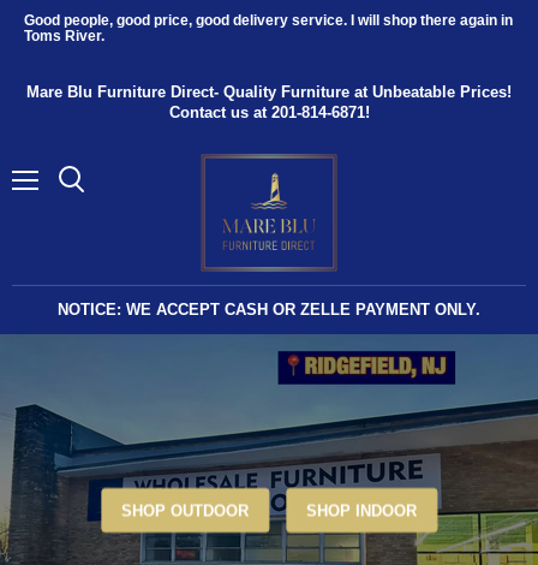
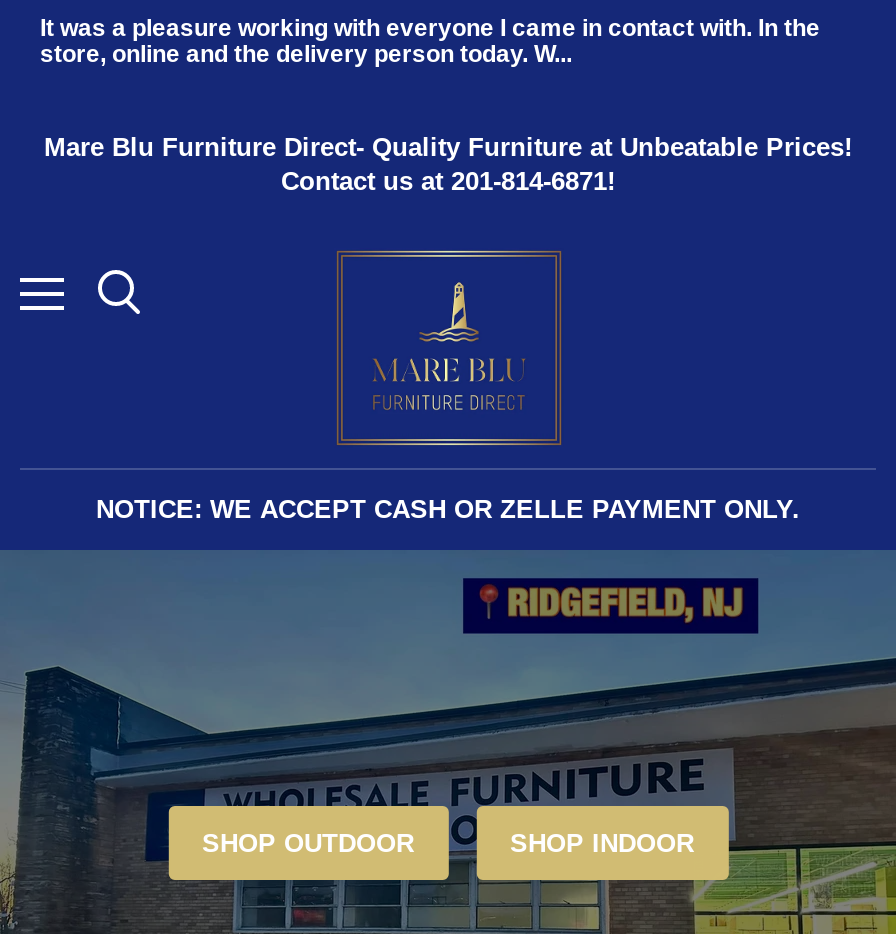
[24,12,513,44] Good people, good price, good delivery service. I will shop there again in | Toms River. -> [40,14,820,68] It was a pleasure working with everyone I came in contact with. In the | store, online and the delivery person today. W...

